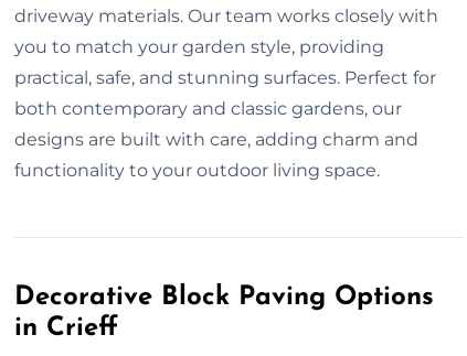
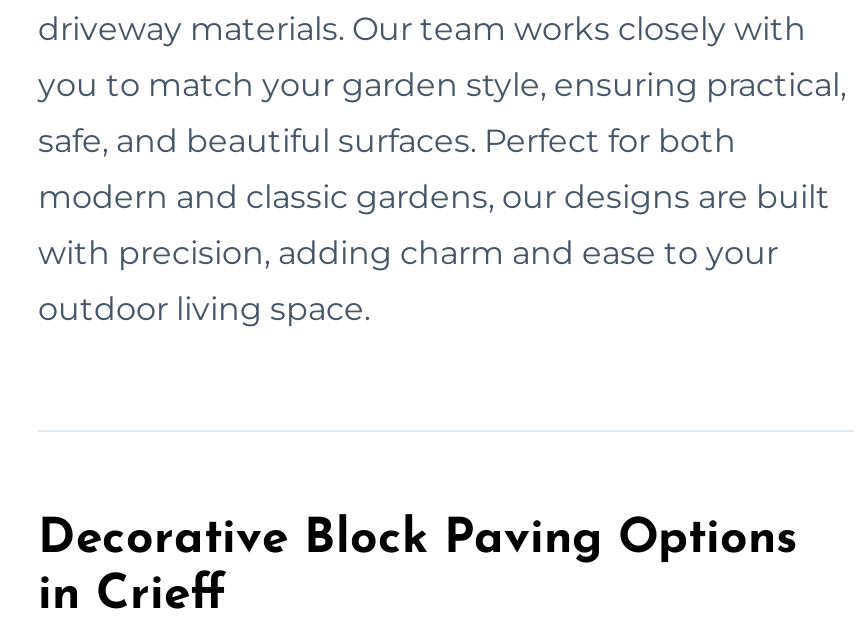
[14,36,384,57] you to match your garden style, providing -> [38,65,846,103] you to match your garden style, ensuring practical,
[14,67,436,88] practical, safe, and stunning surfaces. Perfect for -> [38,121,736,159] safe, and beautiful surfaces. Perfect for both
[14,98,402,119] both contemporary and classic gardens, our -> [38,177,830,215] modern and classic gardens, our designs are built
[14,129,418,150] designs are built with care, adding charm and -> [38,233,778,271] with precision, adding charm and ease to your
[14,159,380,180] functionality to your outdoor living space. -> [38,289,370,327] outdoor living space.

